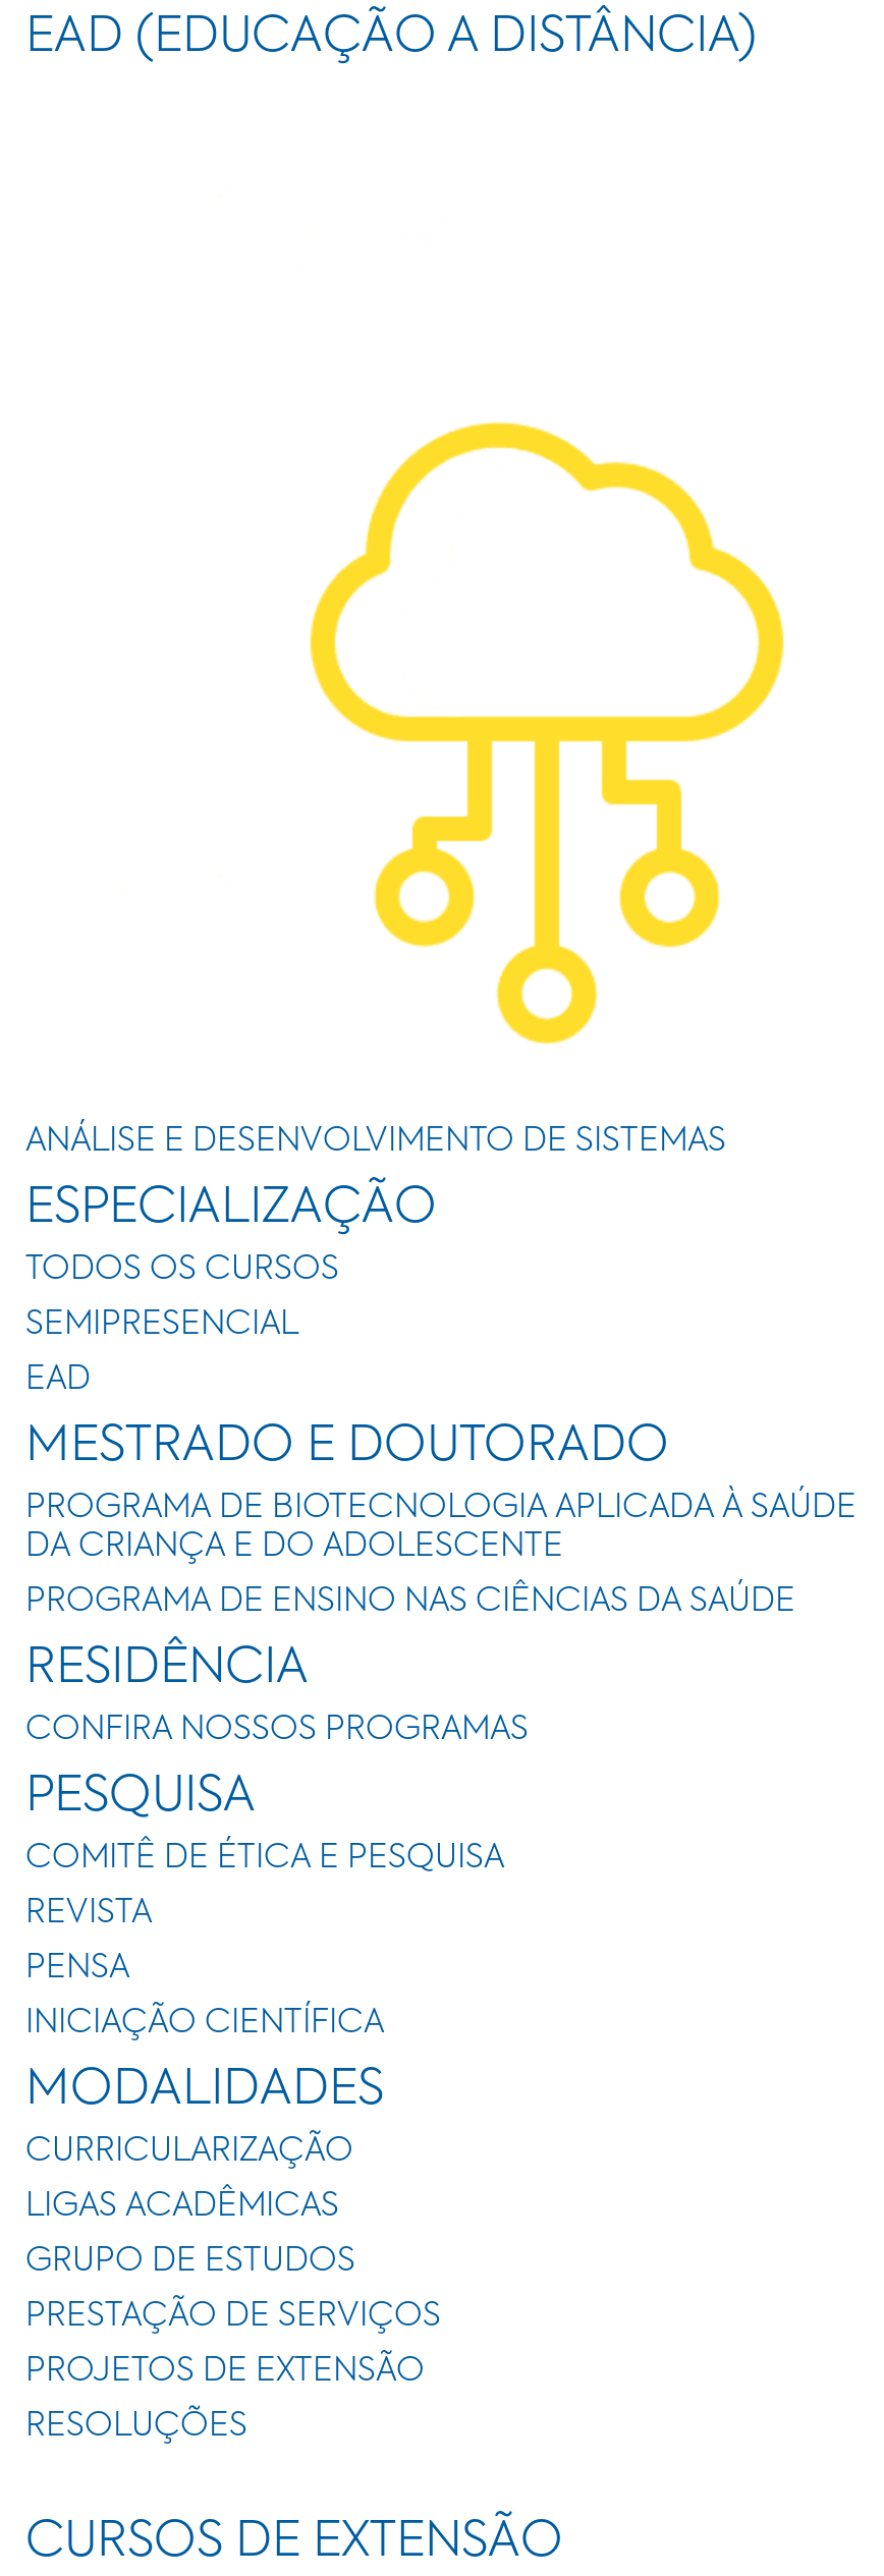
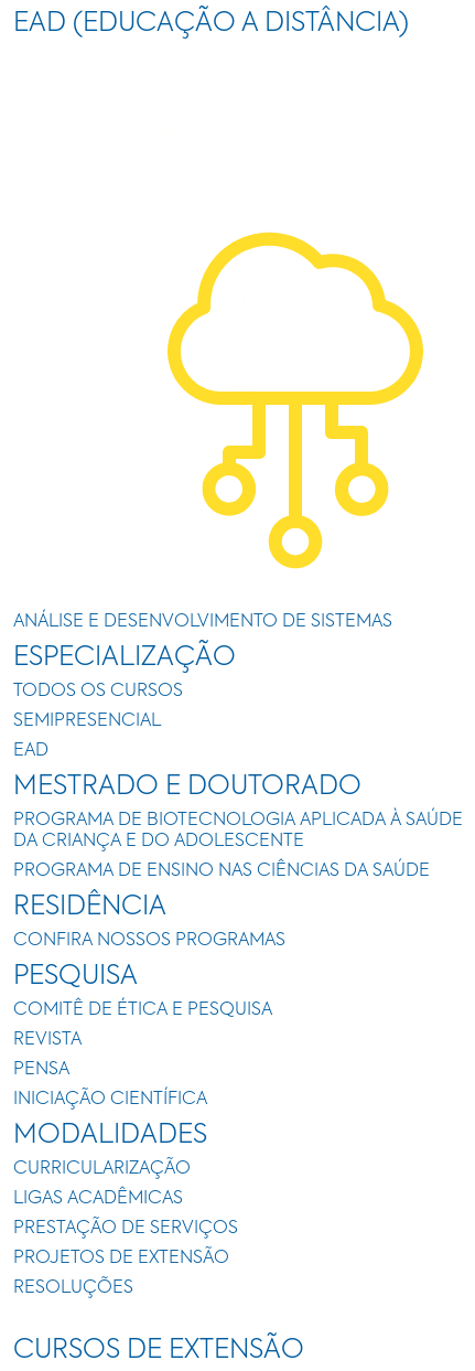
[25,2246,355,2279] GRUPO DE ESTUDOS -> none

